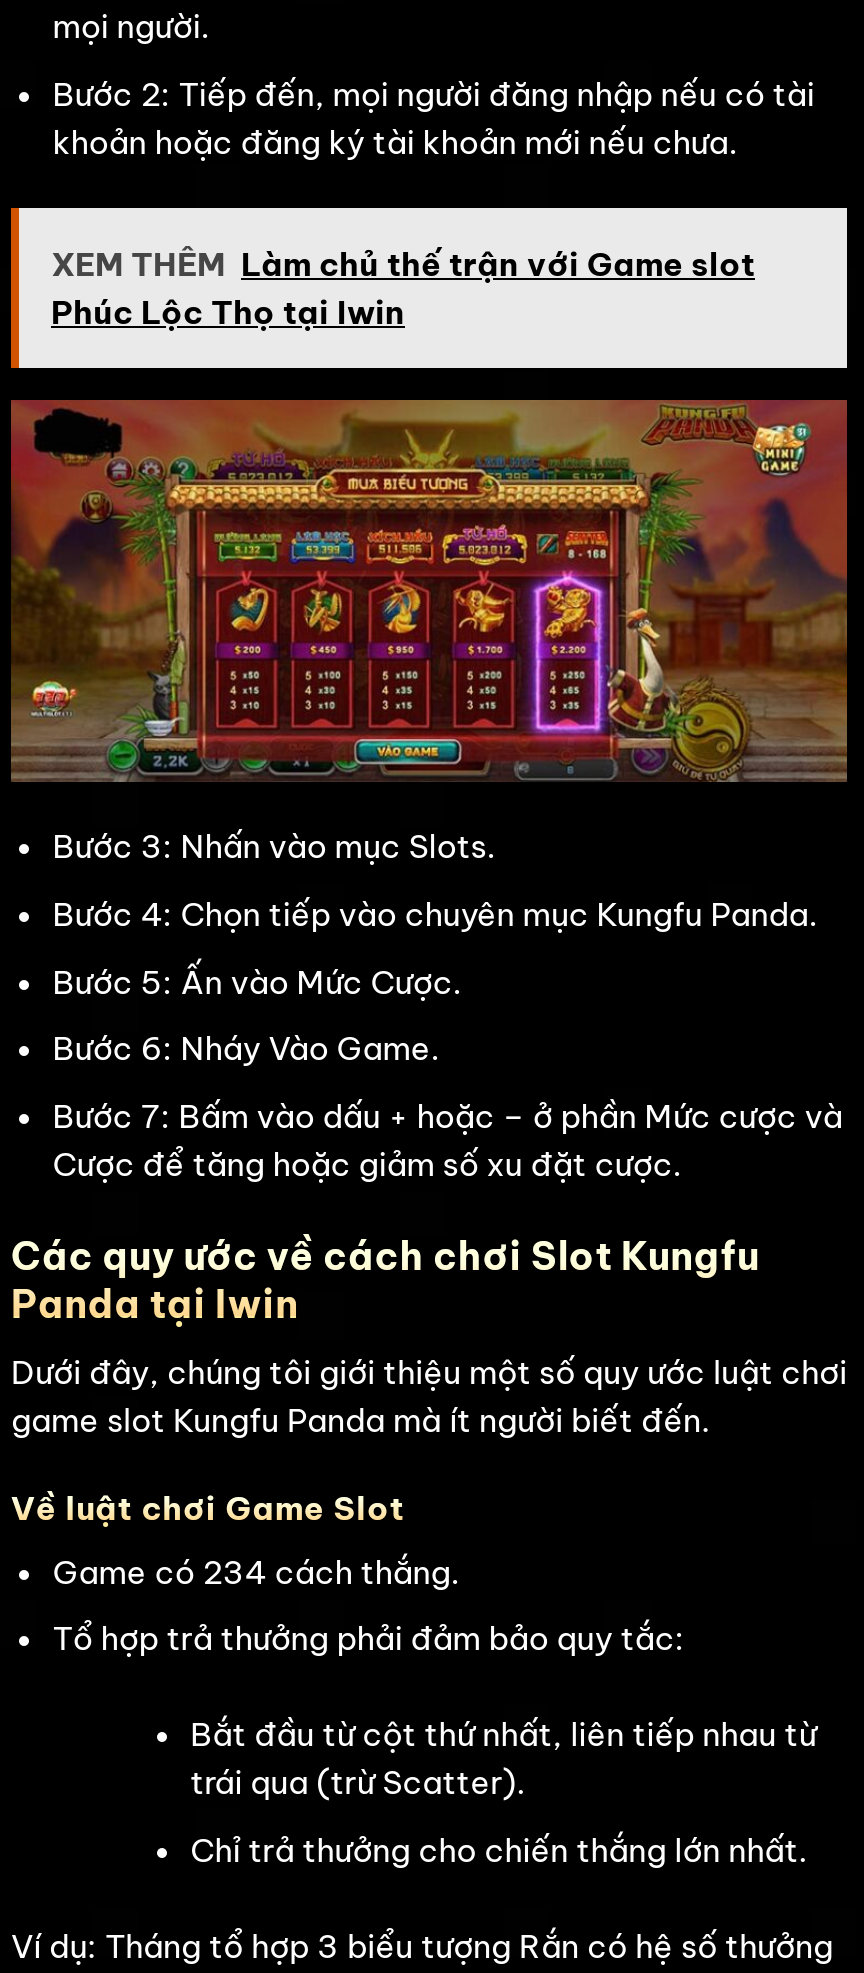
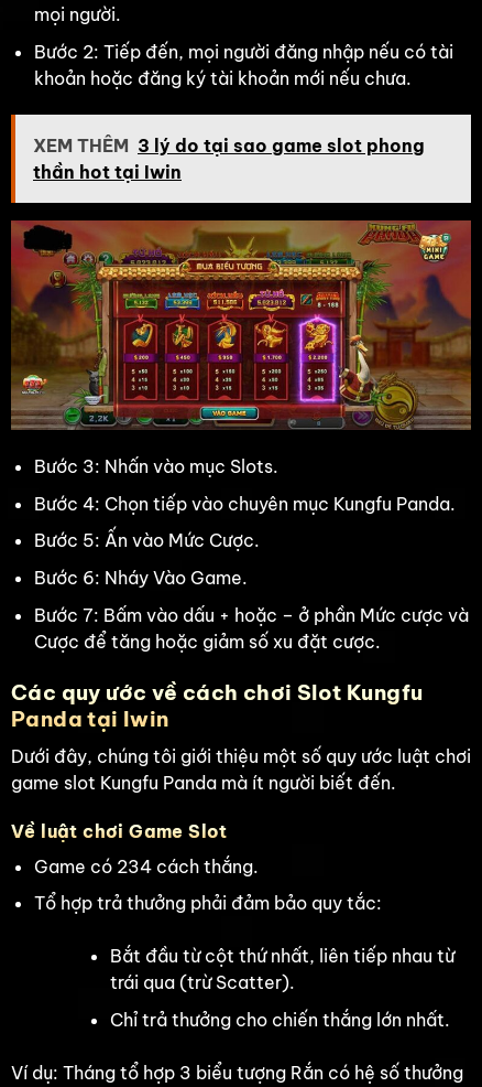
[51,244,755,332] XEM THÊM Làm chủ thế trận với Game slot | Phúc Lộc Thọ tại Iwin -> [33,134,425,183] XEM THÊM 3 lý do tại sao game slot phong | thần hot tại Iwin

